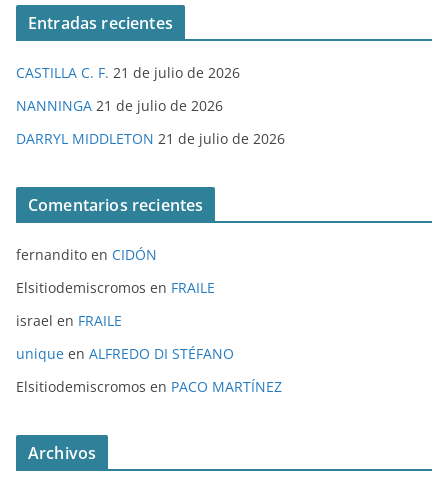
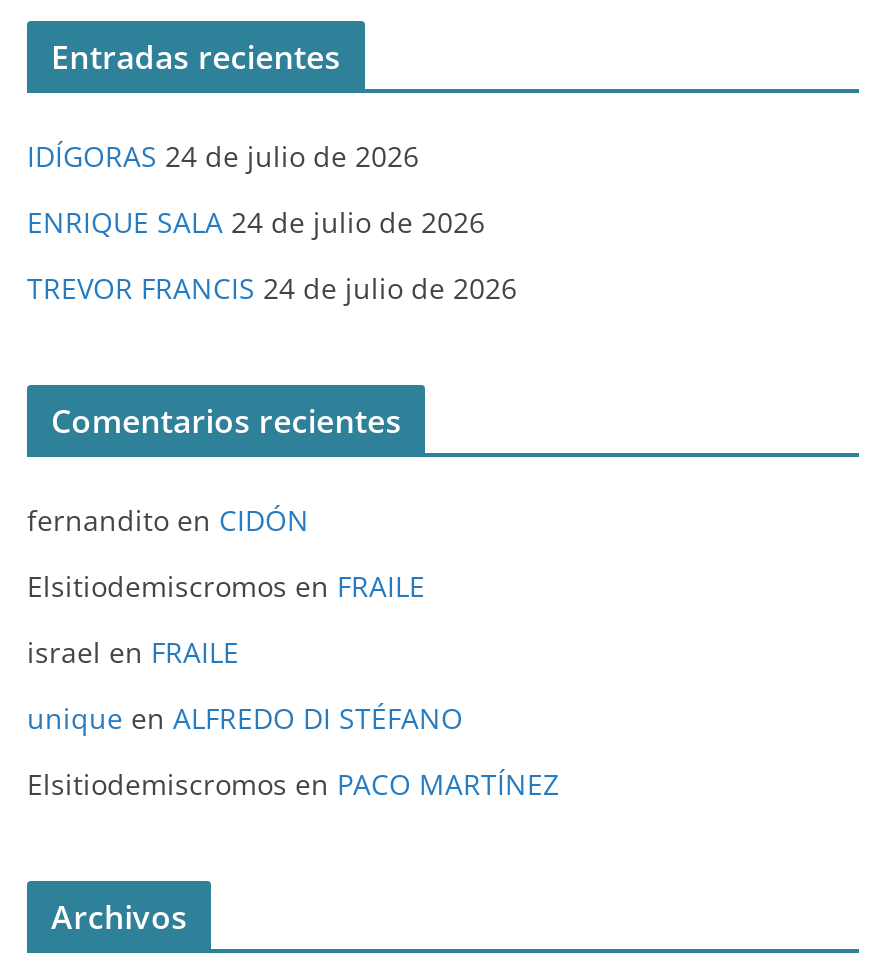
[16,63,240,82] CASTILLA C. F. 21 de julio de 2026 -> [27,137,419,175] IDÍGORAS 24 de julio de 2026
[16,96,223,115] NANNINGA 21 de julio de 2026 -> [27,203,485,241] ENRIQUE SALA 24 de julio de 2026
[16,129,285,148] DARRYL MIDDLETON 21 de julio de 2026 -> [27,269,517,307] TREVOR FRANCIS 24 de julio de 2026

